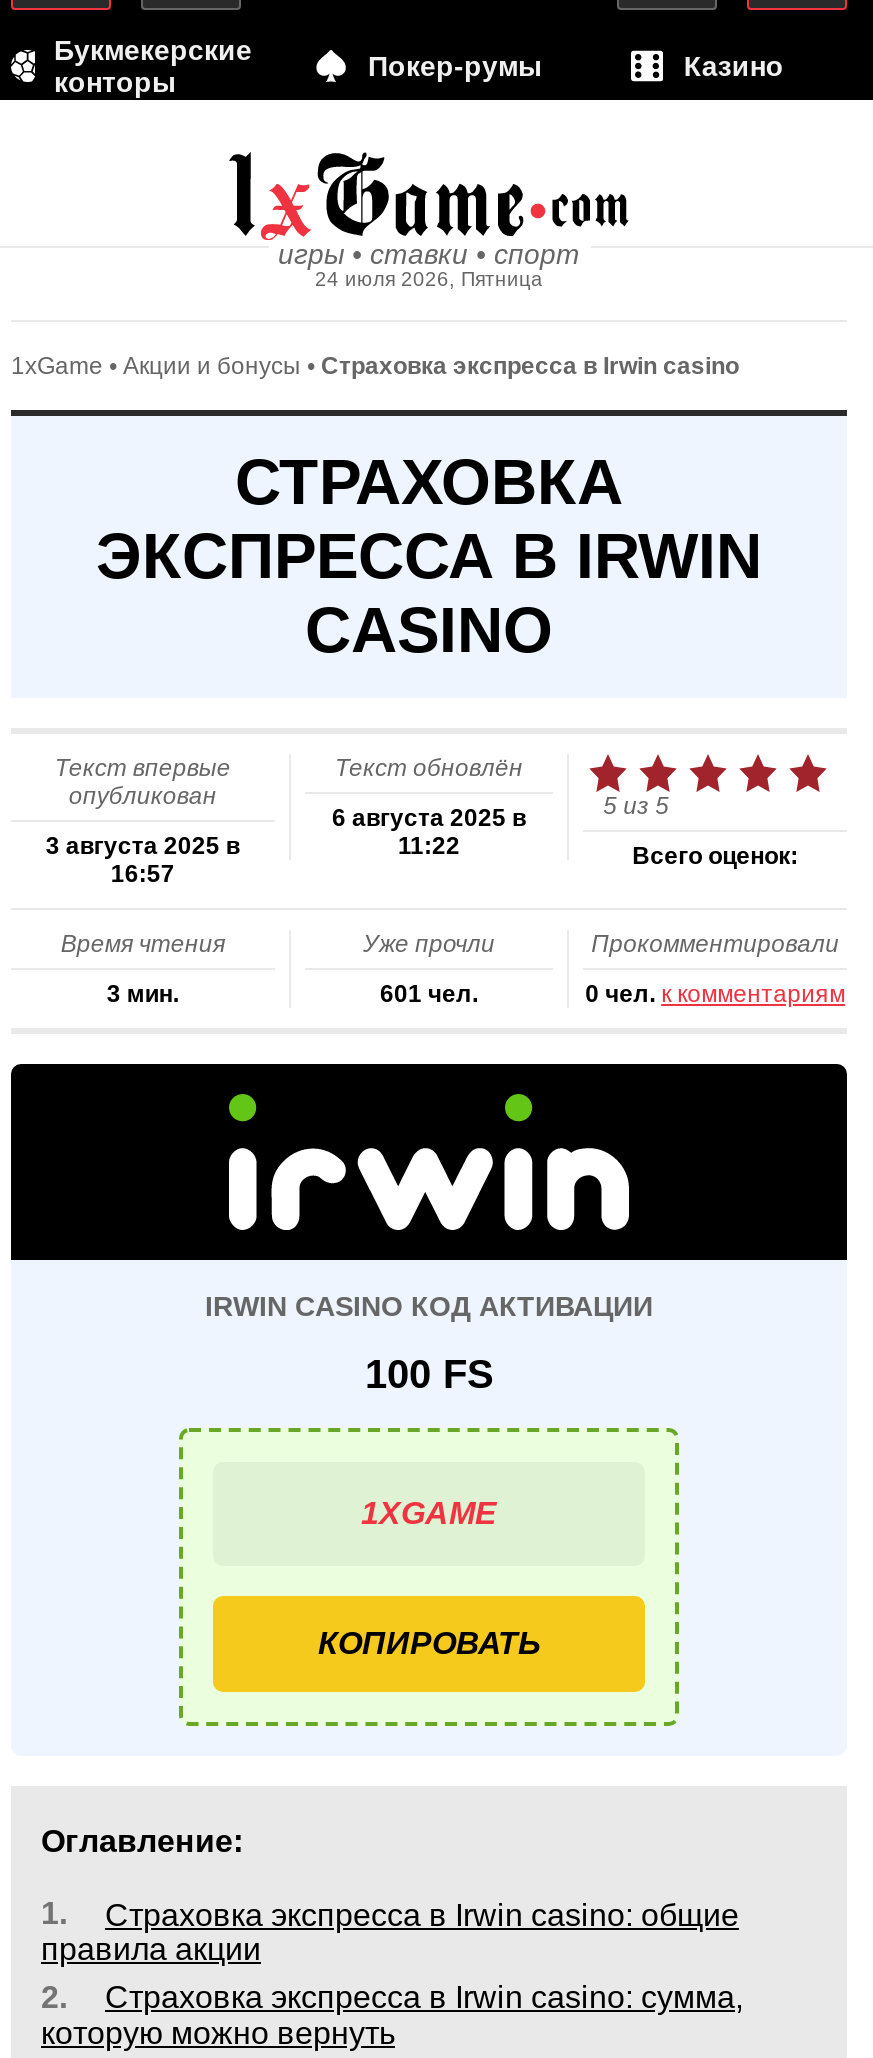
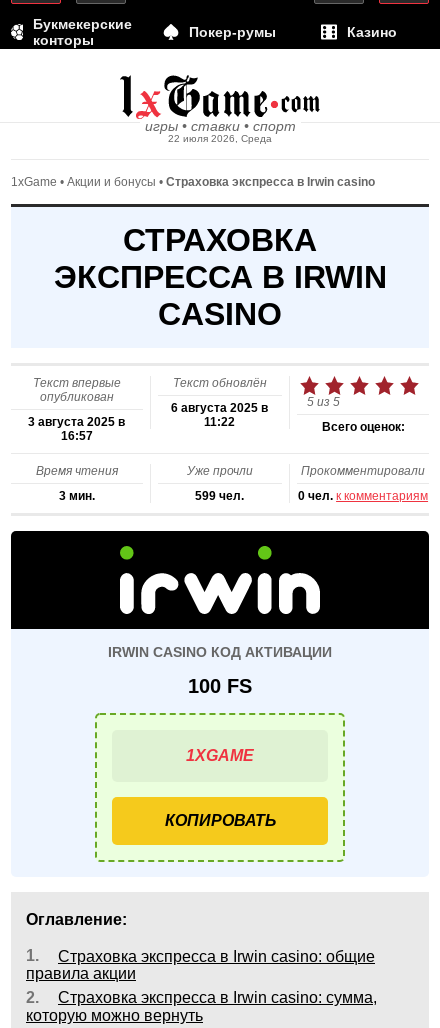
[315,268,543,290] 24 июля 2026, Пятница -> [168,133,272,144] 22 июля 2026, Среда
[380,980,478,1008] 601 чел. -> [195,489,244,503] 599 чел.

